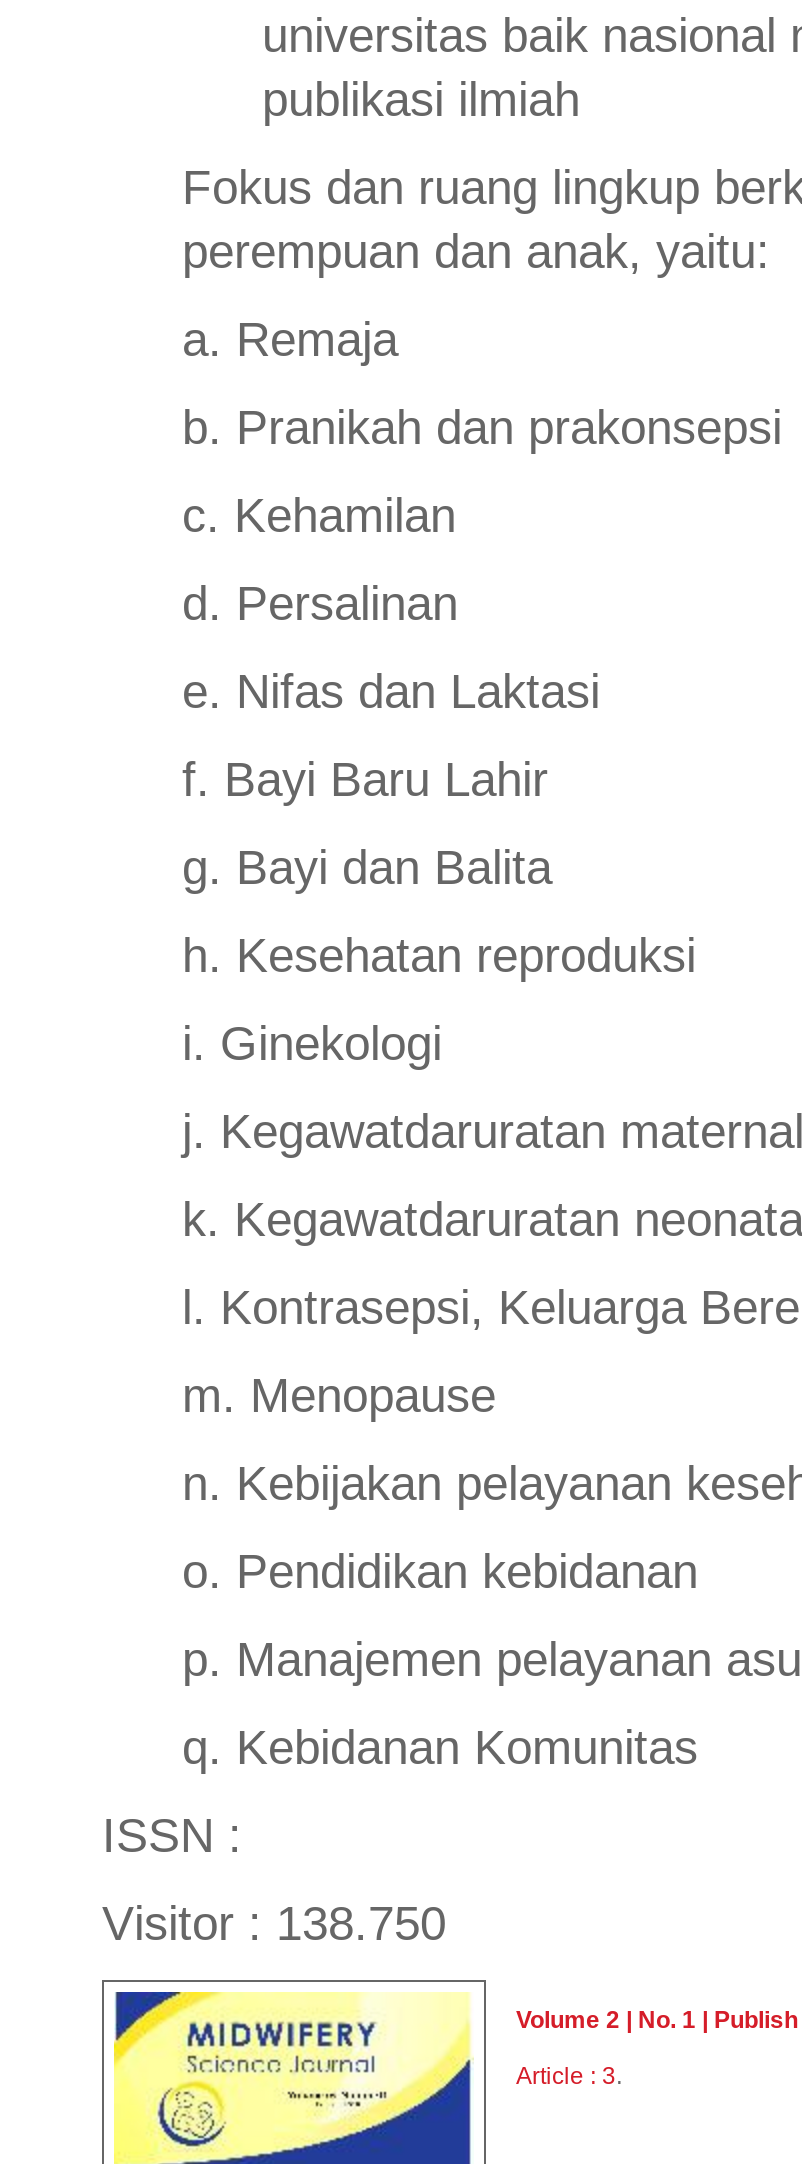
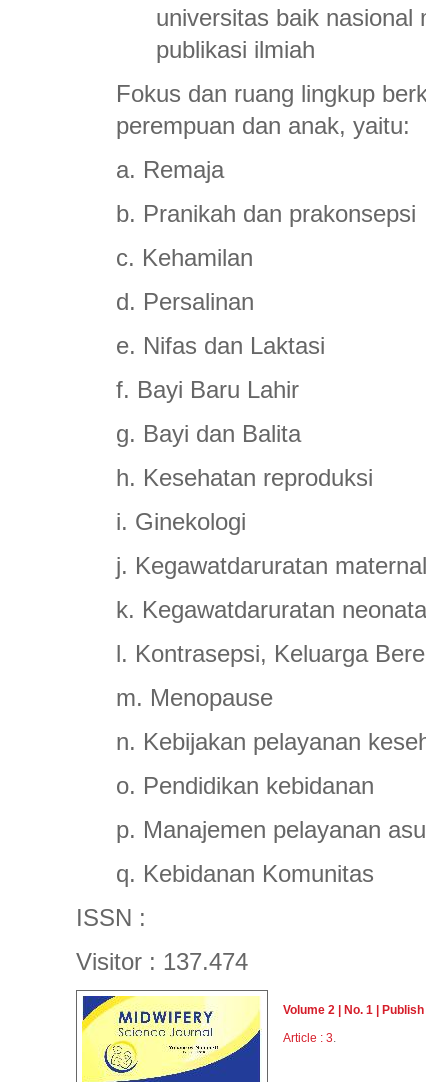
[102,1896,446,1950] Visitor : 138.750 -> [76,948,248,975] Visitor : 137.474

